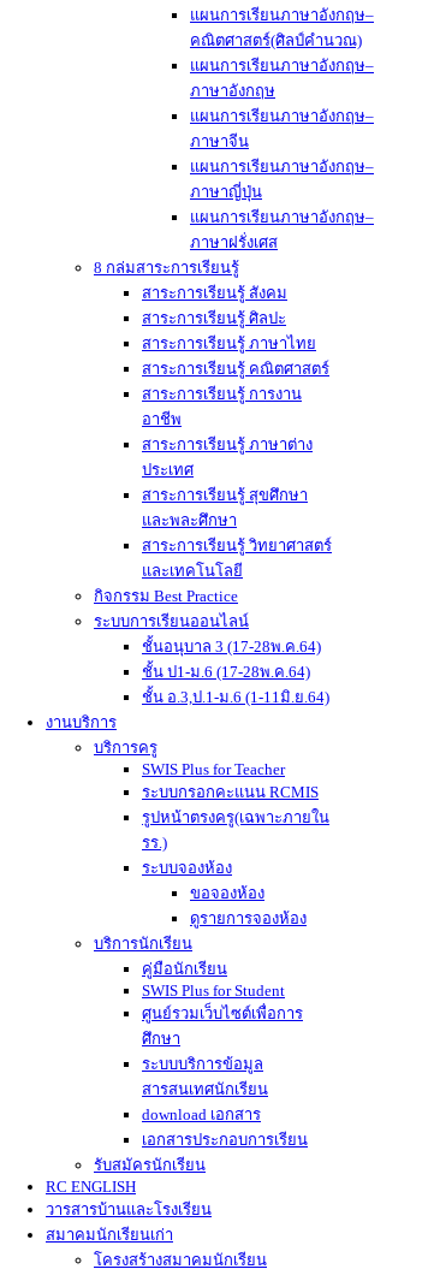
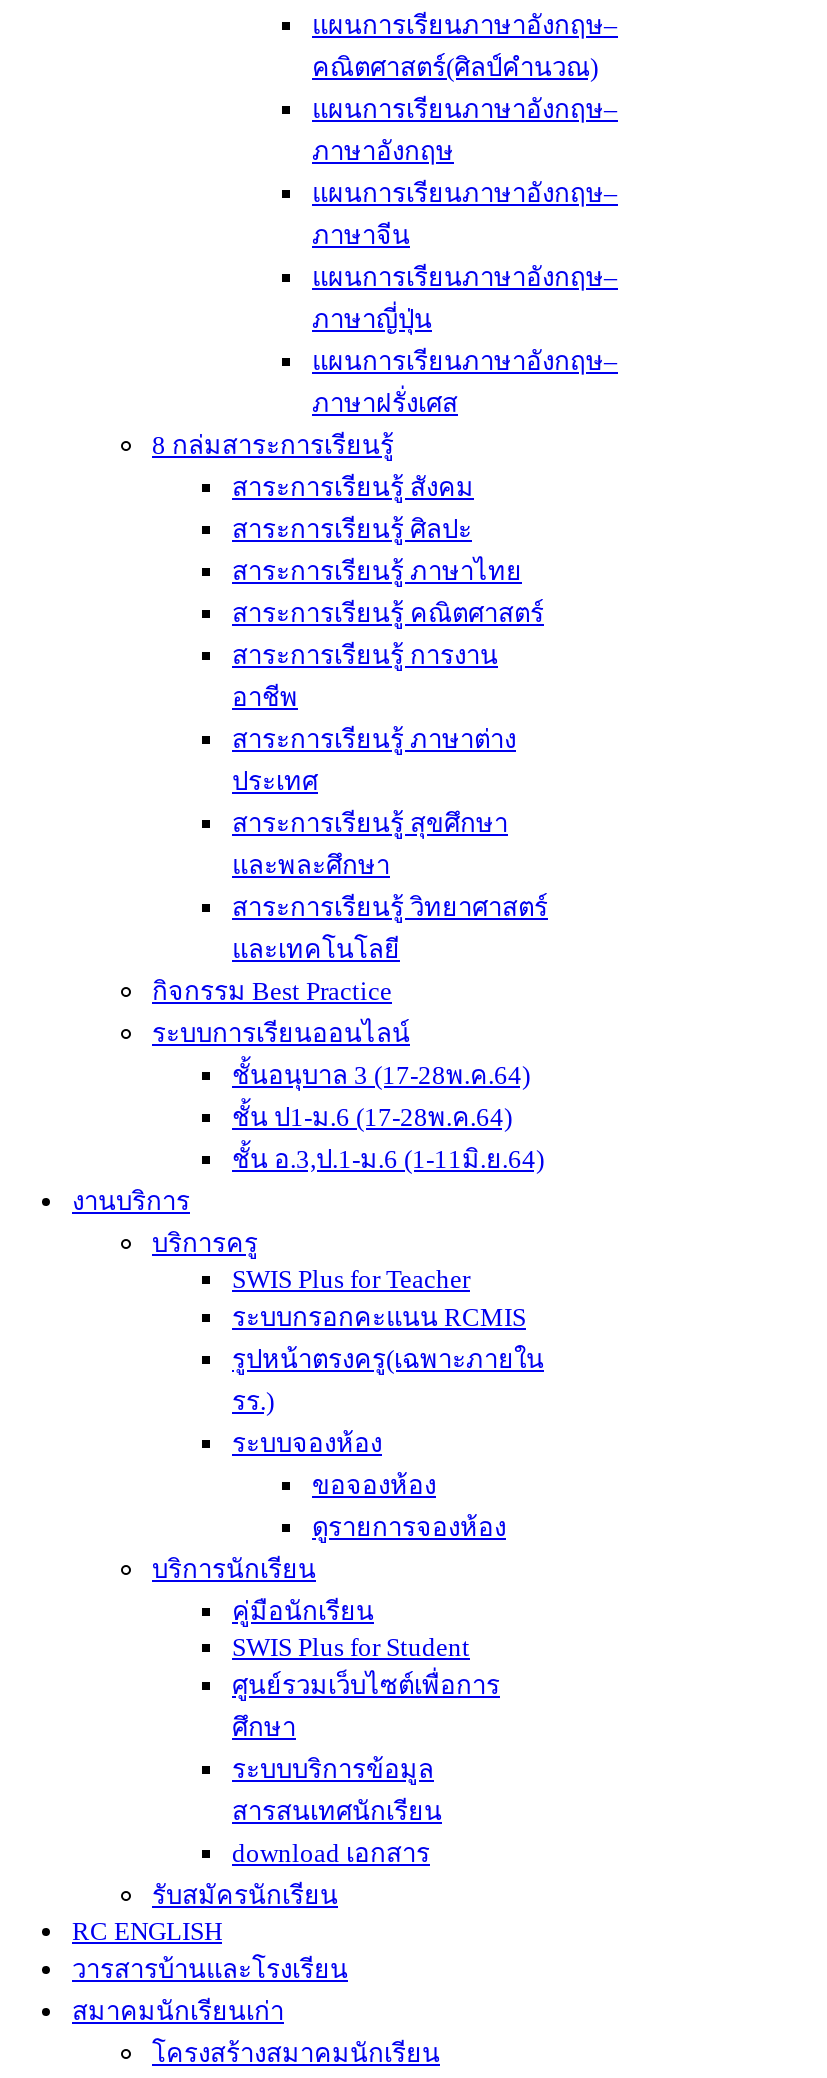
[142,1131,308,1149] เอกสารประกอบการเรียน -> none

